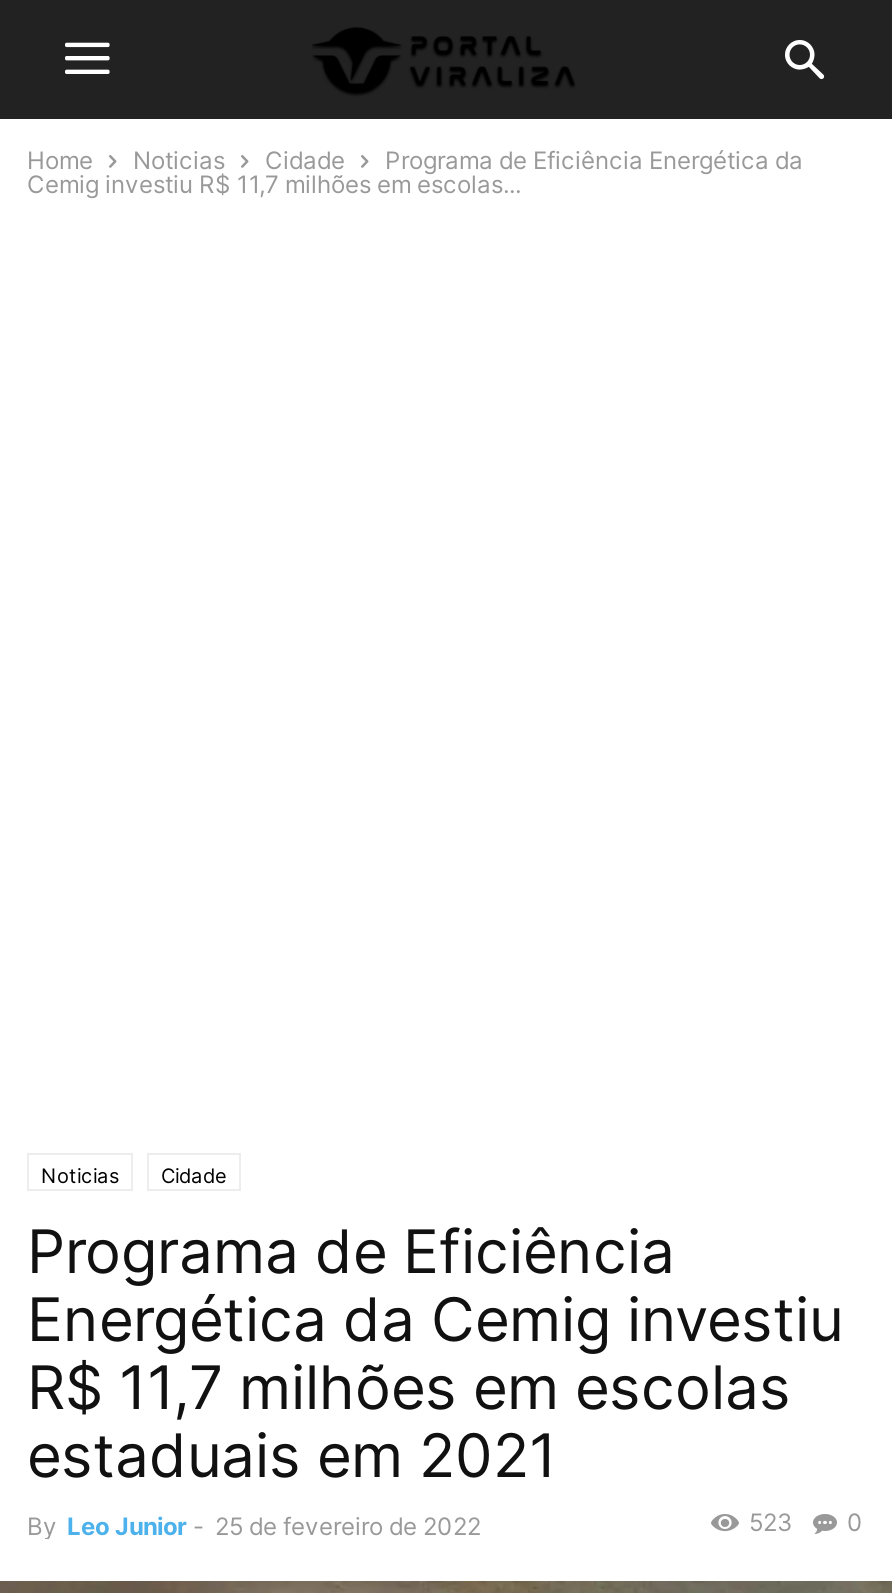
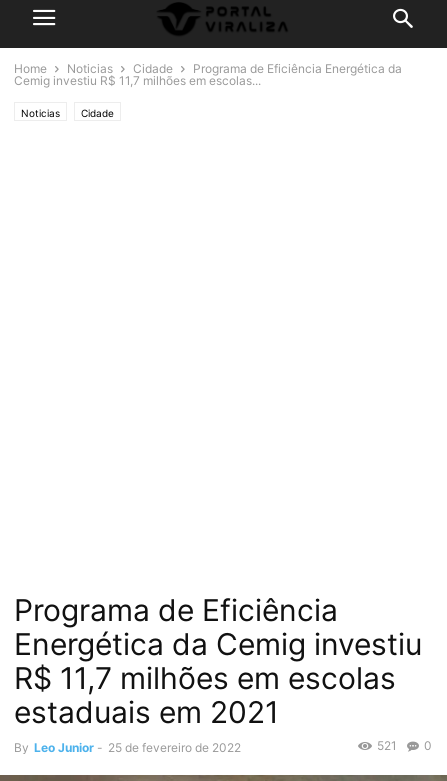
moved [41,1163,227,1187] -> [21,107,114,119]: Noticias | Cidade
[749,1507,863,1537] 523 0 -> [377,738,432,753] 521 0

